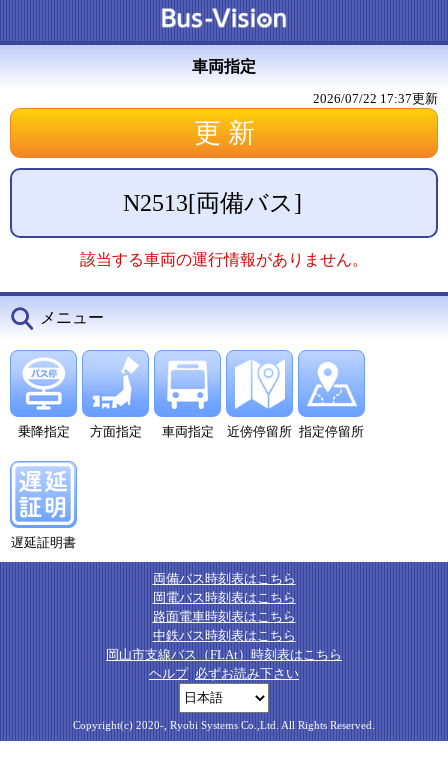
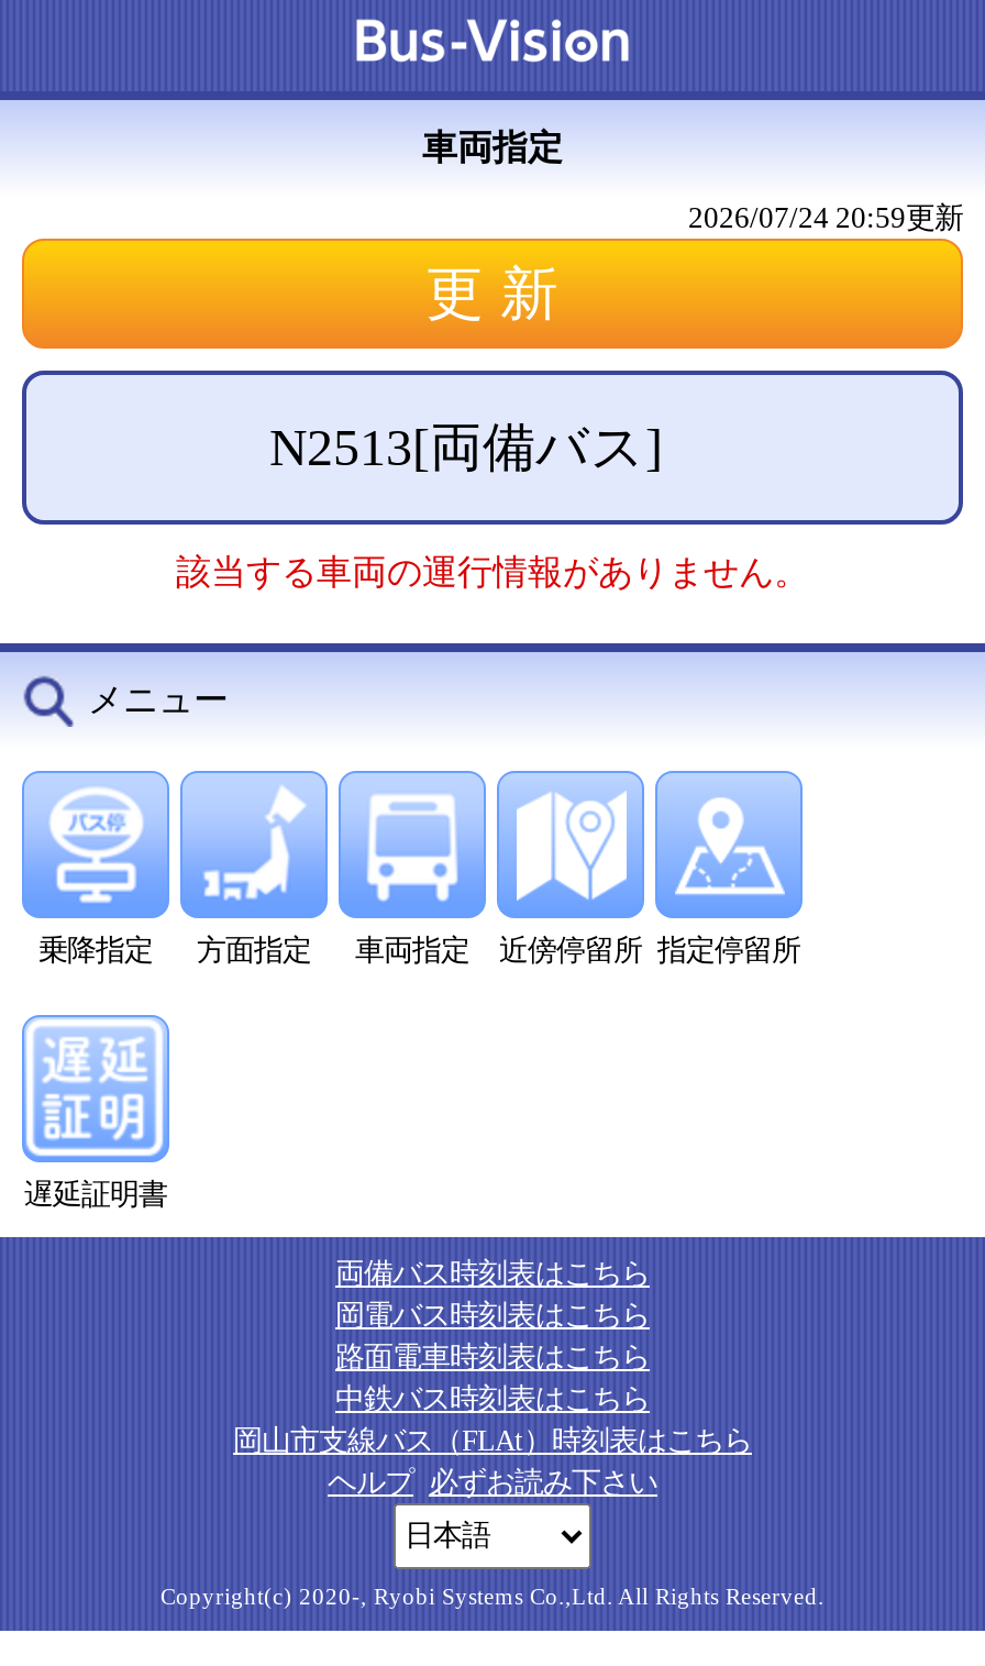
[313,91,438,106] 2026/07/22 17:37更新 -> [688,202,963,235] 2026/07/24 20:59更新

